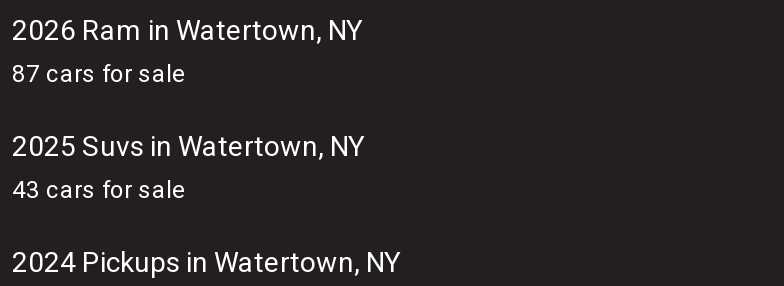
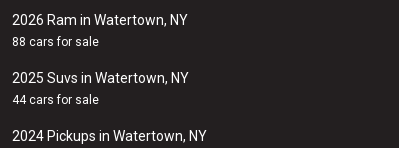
[12,60,186,88] 87 cars for sale -> [12,35,99,49] 88 cars for sale
[12,176,186,204] 43 cars for sale -> [12,93,99,107] 44 cars for sale

